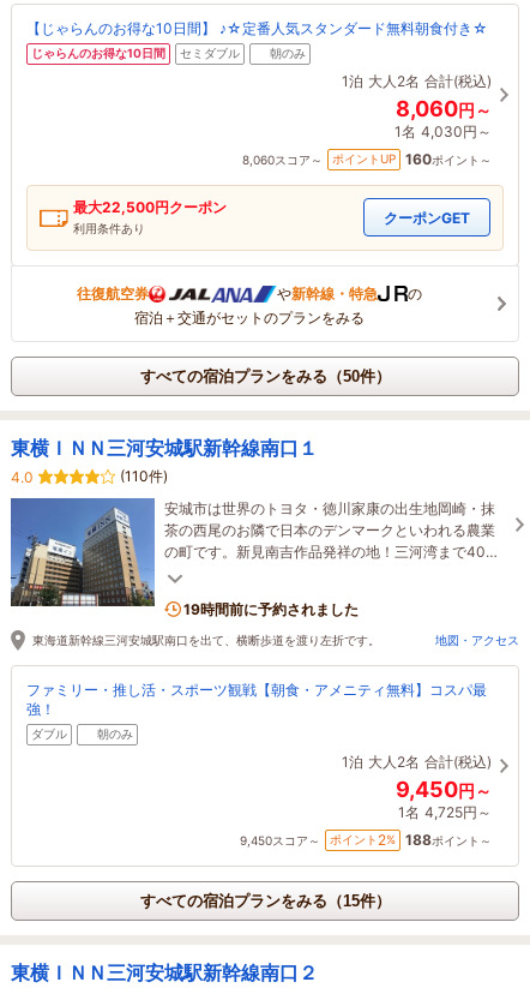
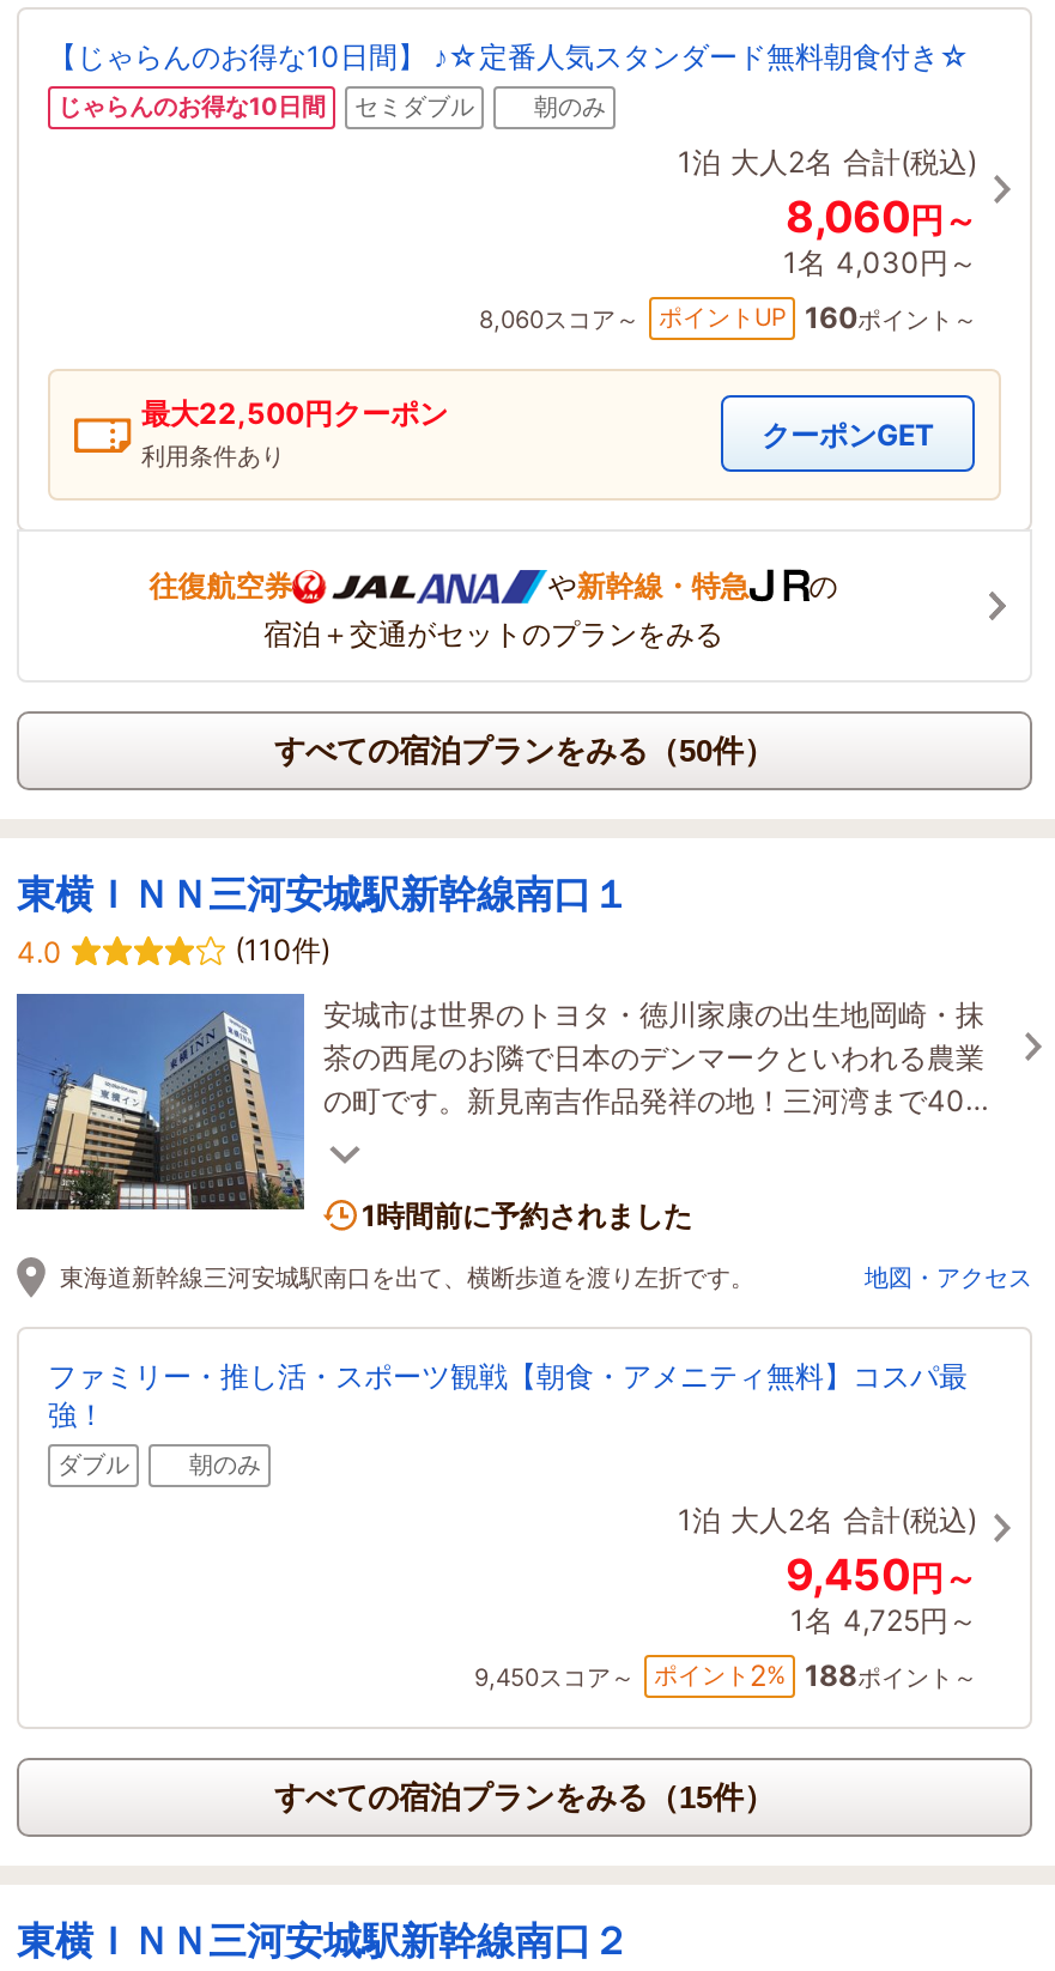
[183,600,359,618] 19時間前に予約されました -> [362,1197,692,1233] 1時間前に予約されました

